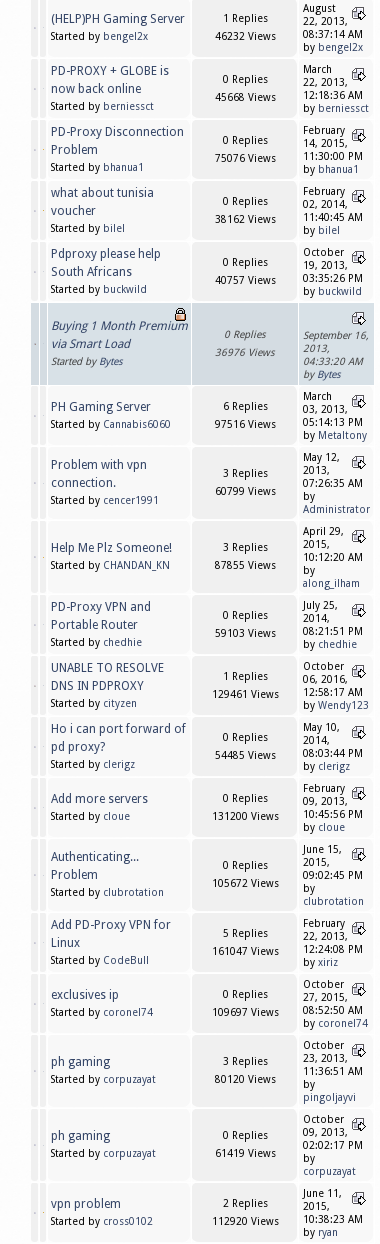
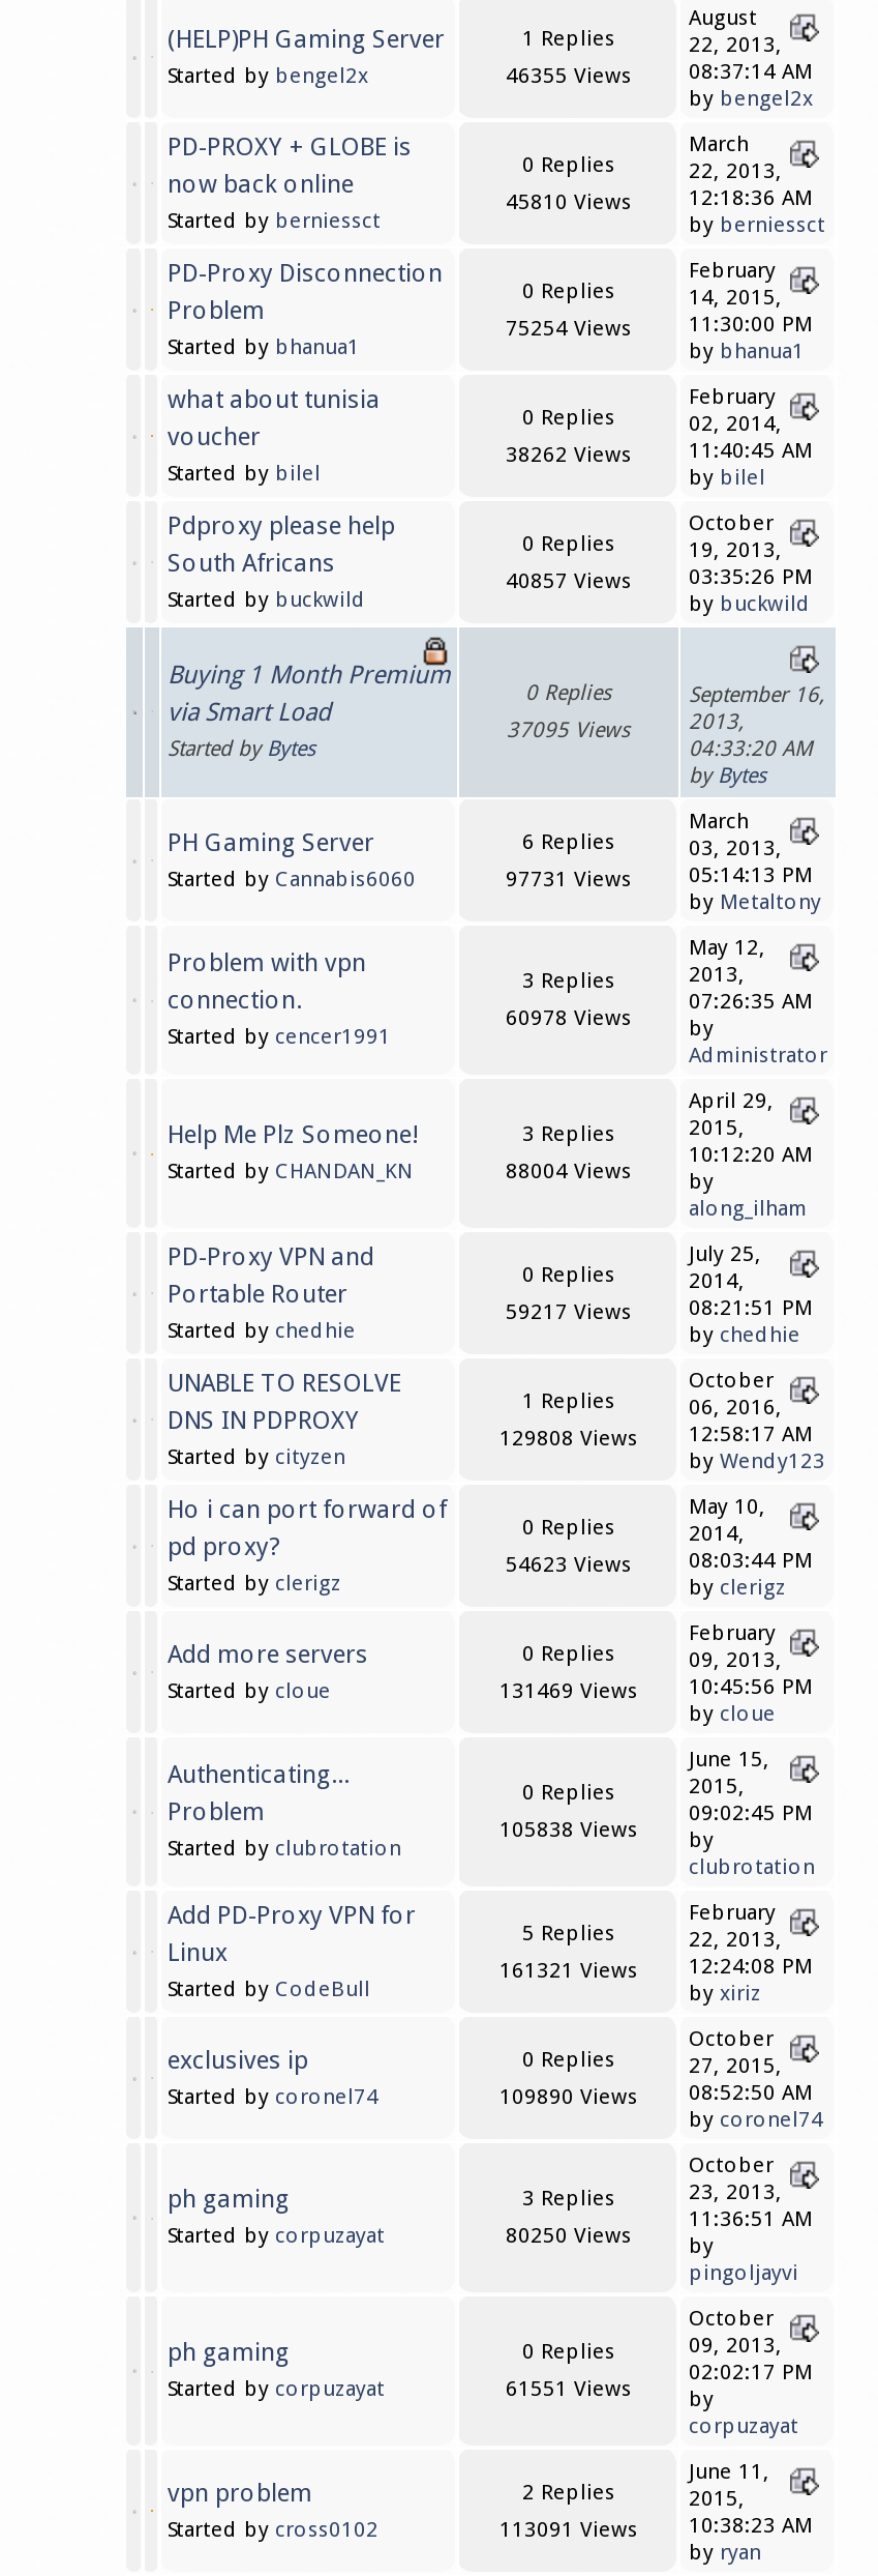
[214,31,275,42] 46232 Views -> [506,65,632,88] 46355 Views
[214,92,275,103] 45668 Views -> [506,191,632,214] 45810 Views
[214,153,275,164] 75076 Views -> [506,317,632,340] 75254 Views
[214,214,275,225] 38162 Views -> [506,444,632,467] 38262 Views
[214,275,275,286] 40757 Views -> [506,570,632,593] 40857 Views
[215,347,275,358] 36976 Views -> [507,719,631,742] 37095 Views
[214,419,275,430] 97516 Views -> [506,868,632,891] 97731 Views
[214,486,275,497] 60799 Views -> [506,1007,632,1030] 60978 Views
[214,560,275,571] 87855 Views -> [506,1160,632,1183] 88004 Views
[214,628,275,639] 59103 Views -> [506,1301,632,1324] 59217 Views
[211,689,278,700] 129461 Views -> [499,1427,638,1450] 129808 Views
[214,750,275,761] 54485 Views -> [506,1554,632,1576] 54623 Views
[211,811,278,822] 131200 Views -> [499,1680,638,1703] 131469 Views
[211,878,278,889] 105672 Views -> [499,1819,638,1842] 105838 Views
[211,946,278,957] 161047 Views -> [499,1960,638,1982] 161321 Views
[211,1007,278,1018] 109697 Views -> [499,2086,638,2109] 109890 Views
[214,1074,275,1085] 80120 Views -> [506,2225,632,2247] 80250 Views
[214,1148,275,1159] 61419 Views -> [506,2378,632,2401] 61551 Views
[211,1216,278,1227] 112920 Views -> [499,2519,638,2541] 113091 Views

